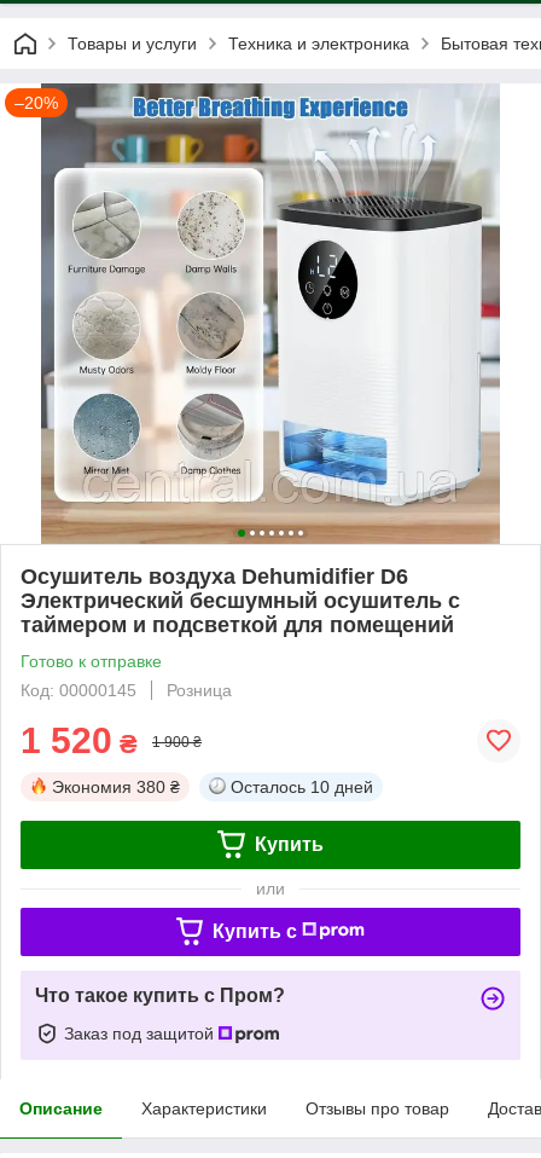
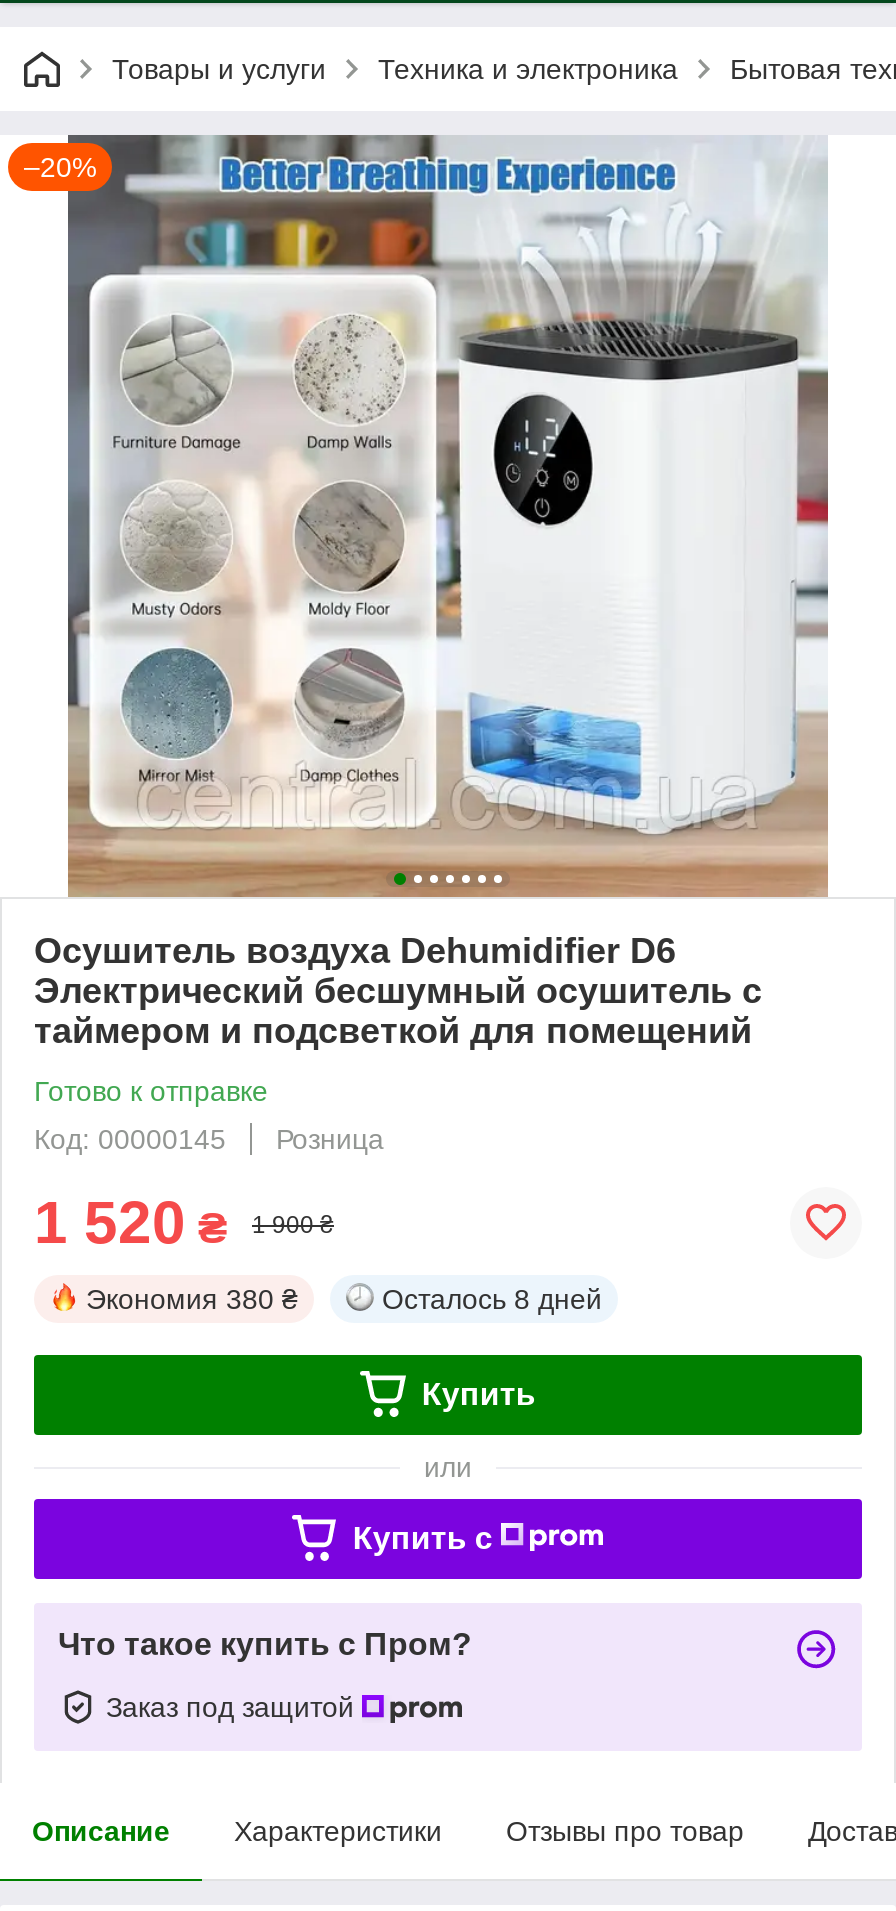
[231,777,373,796] Осталось 10 дней -> [382,1283,602,1315] Осталось 8 дней

